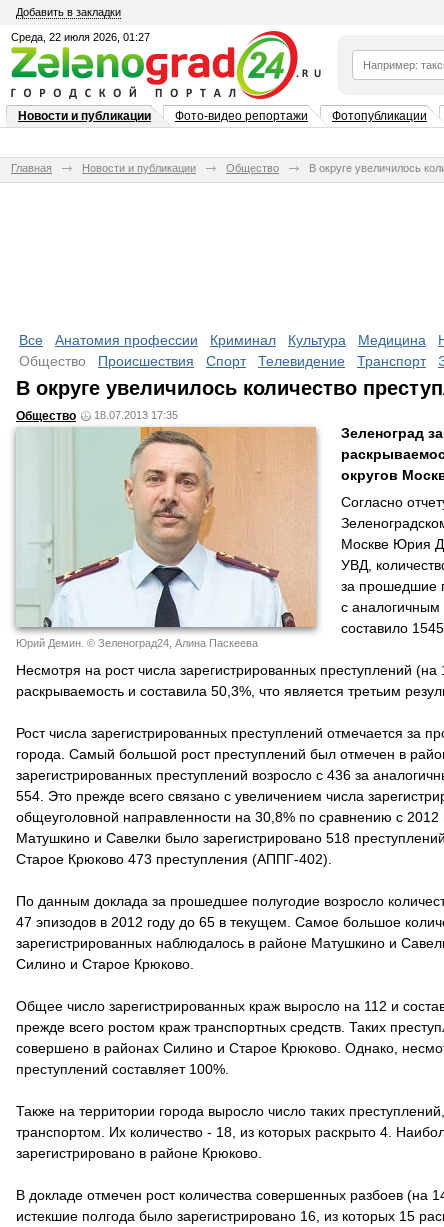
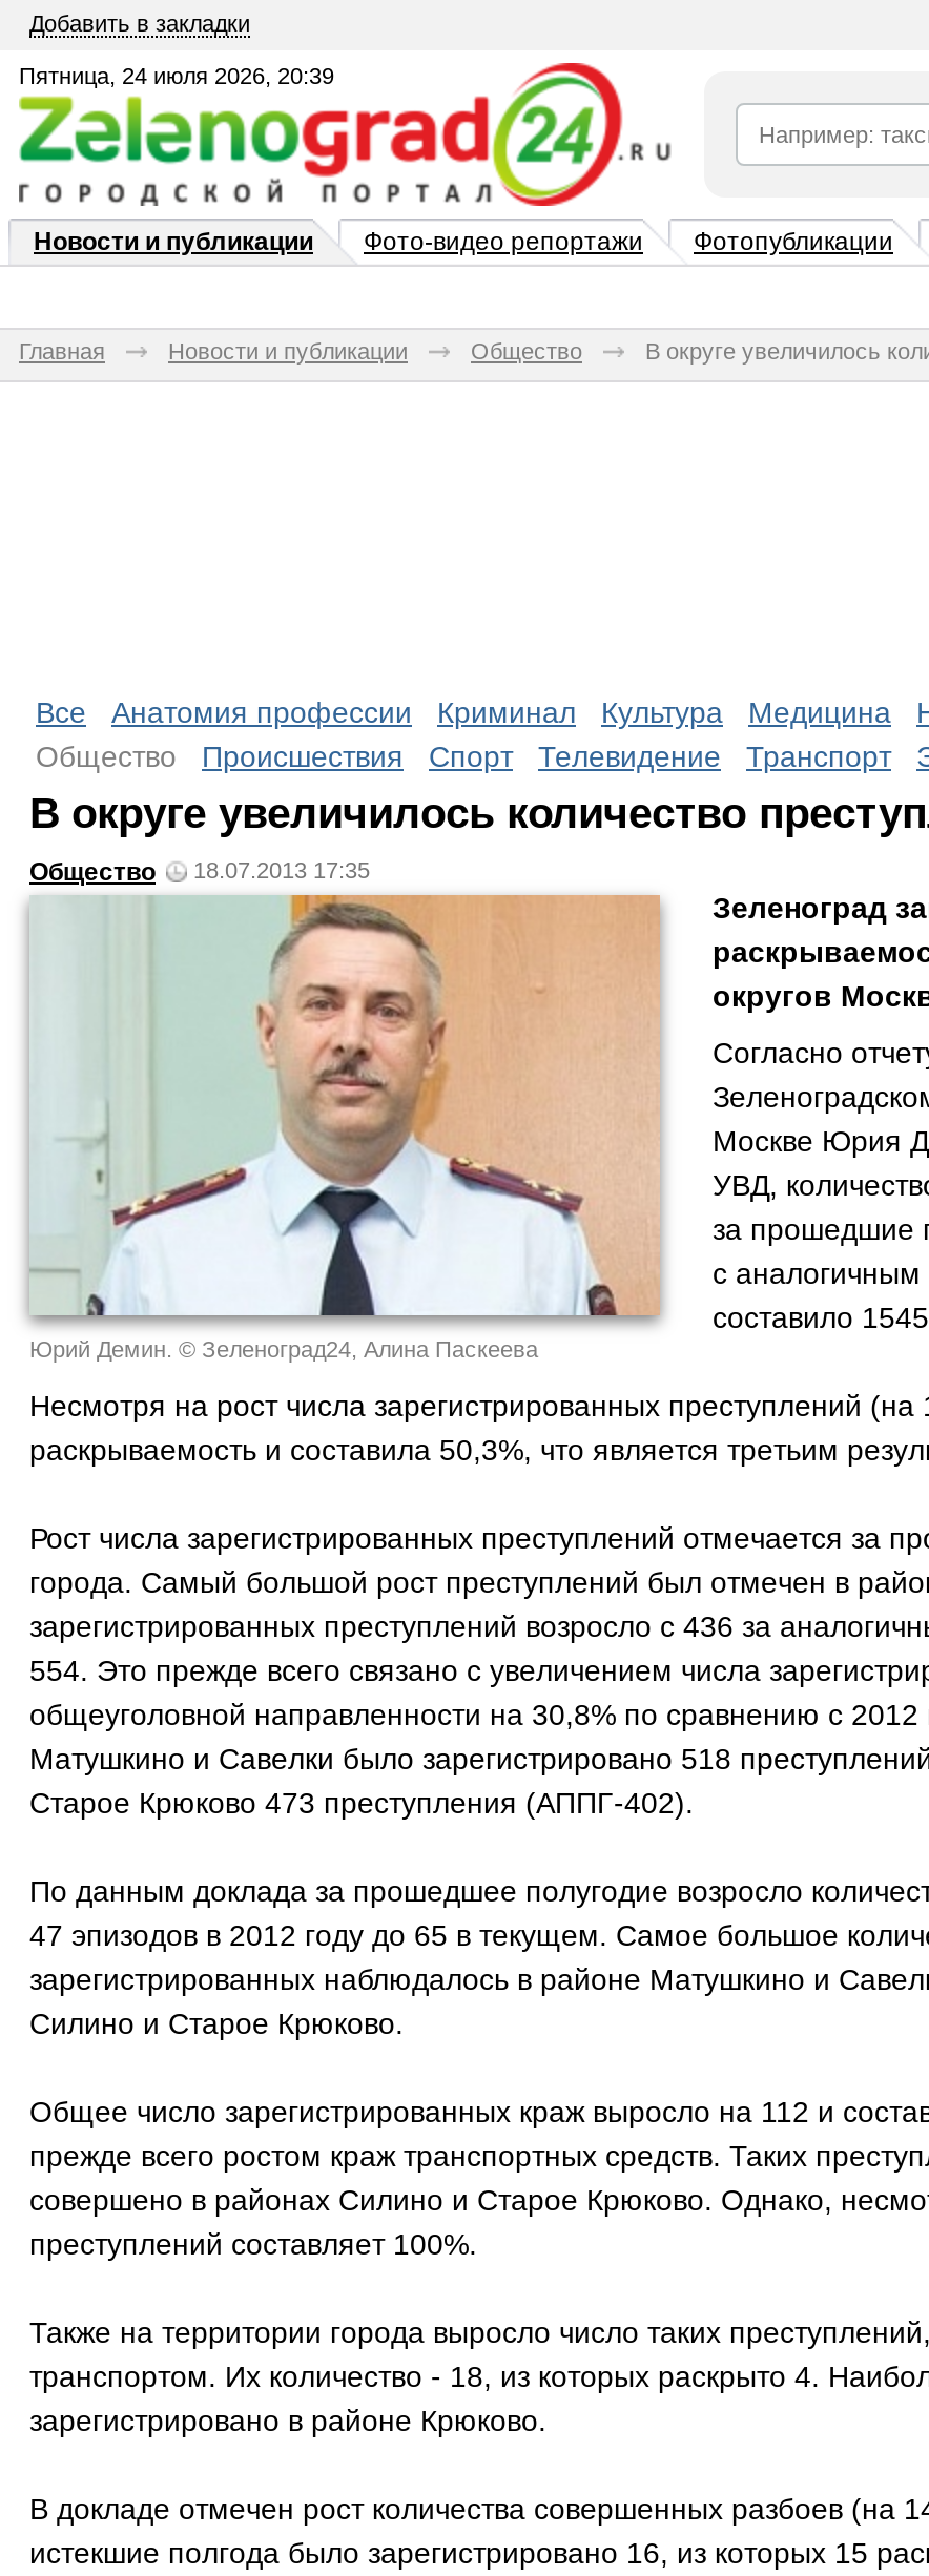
[11,31,150,43] Среда, 22 июля 2026, 01:27 -> [19,63,334,88] Пятница, 24 июля 2026, 20:39

